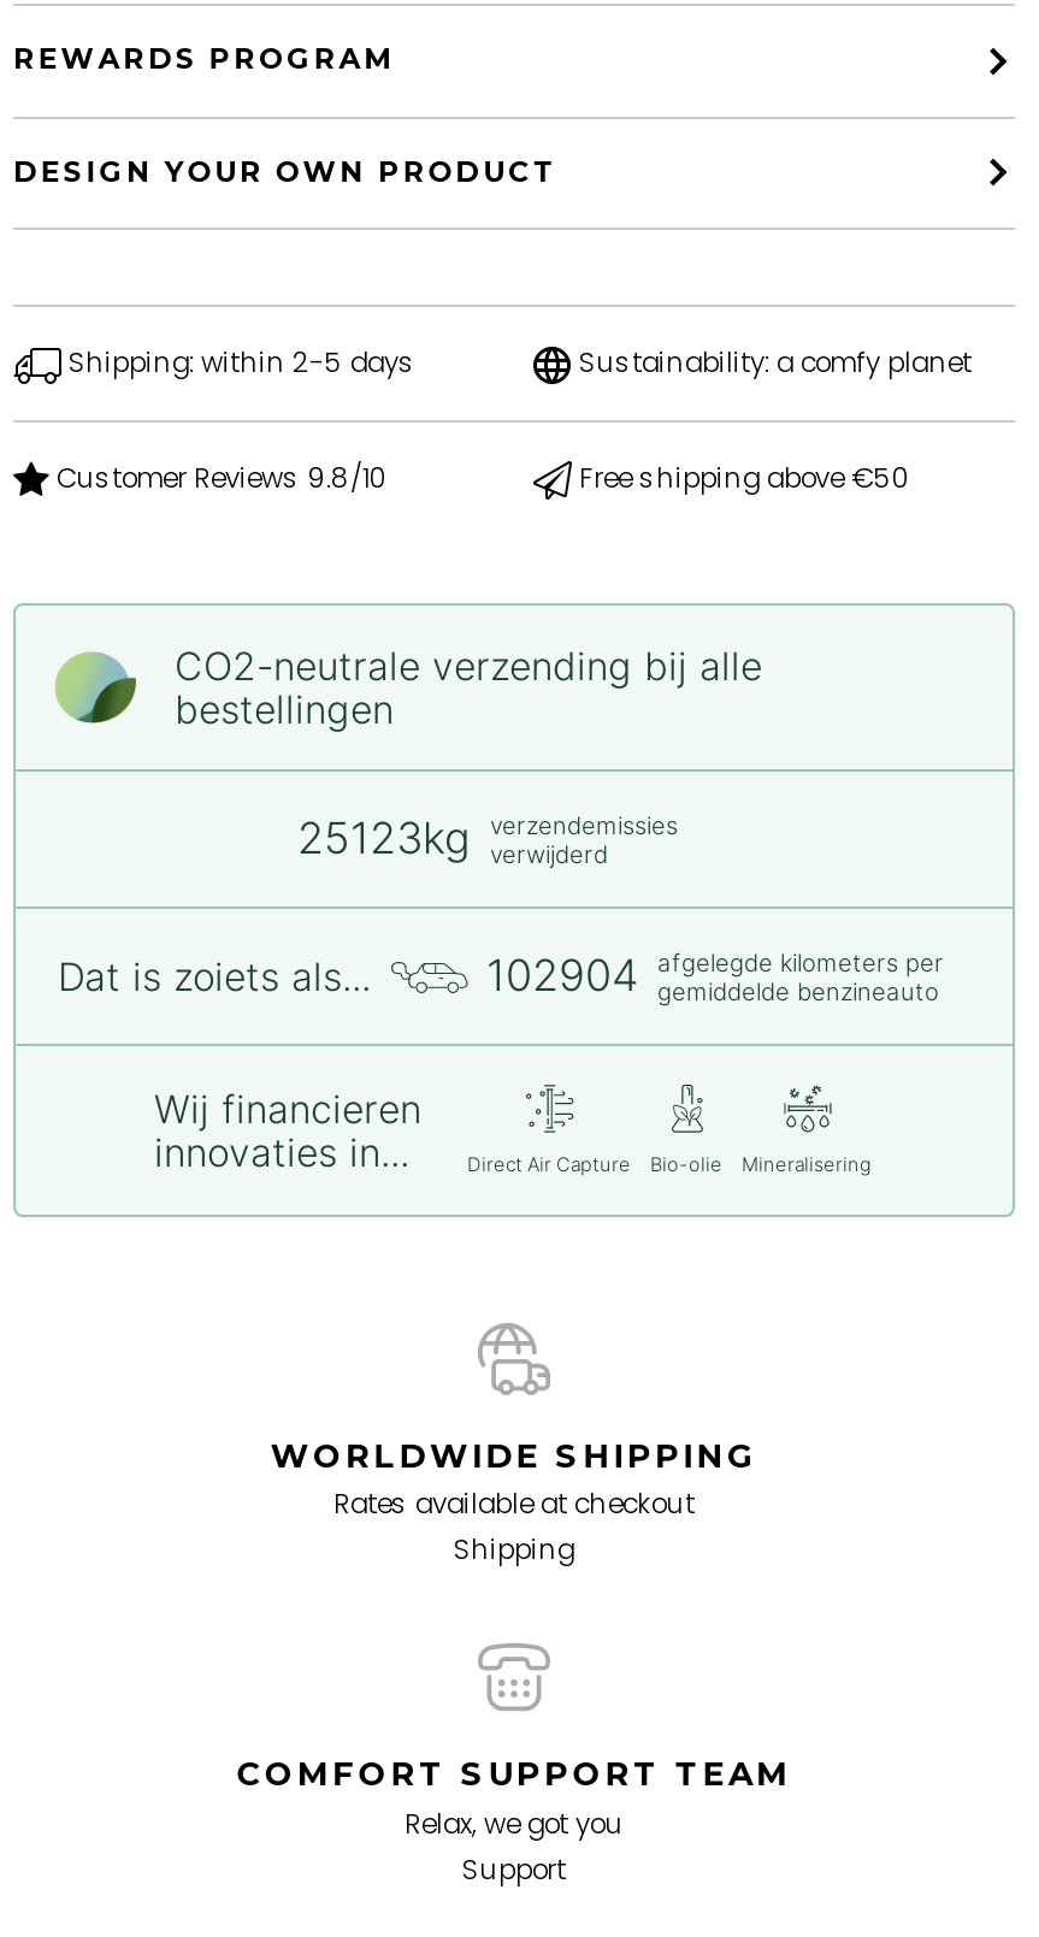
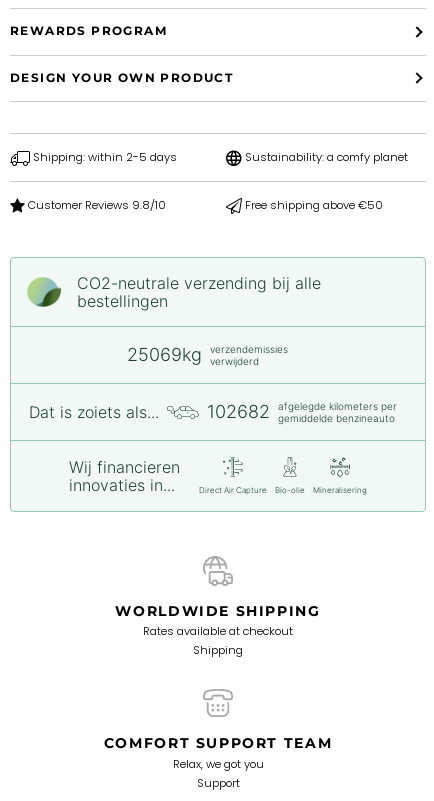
[297,811,678,869] 25123kg verzendemissies verwijderd -> [126,343,287,367] 25069kg verzendemissies verwijderd
[486,948,944,1006] 102904 afgelegde kilometers per gemiddelde benzineauto -> [206,400,396,424] 102682 afgelegde kilometers per gemiddelde benzineauto

